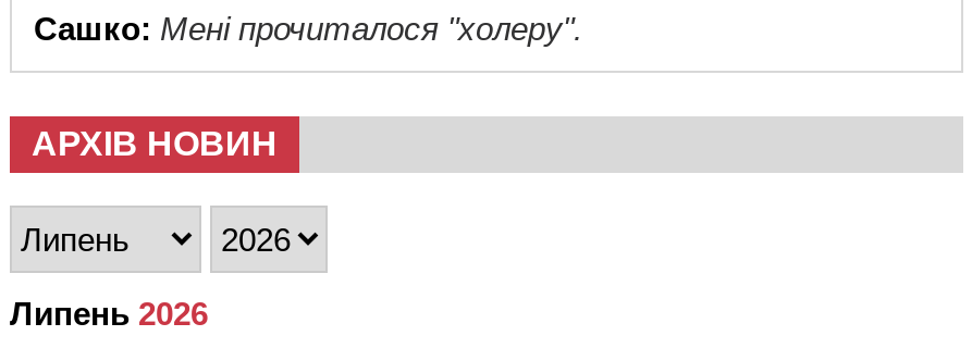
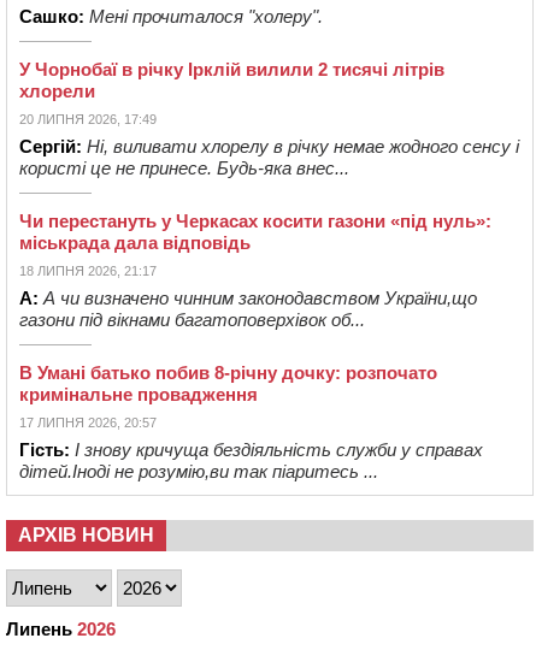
none -> [19,59,519,481] У Чорнобаї в річку Ірклій вилили 2 тисячі літрів | хлорели | 20 ЛИПНЯ 2026, 17:49 | Сергій: Ні, виливати хлорелу в річку немае жодного сенсу і | користі це не принесе. Будь-яка внес... | Чи перестануть у Черкасах косити газони «під нуль»: | міськрада дала відповідь | 18 ЛИПНЯ 2026, 21:17 | А: А чи визначено чинним законодавством України,що | газони під вікнами багатоповерхівок об... | В Умані батько побив 8-річну дочку: розпочато | кримінальне провадження | 17 ЛИПНЯ 2026, 20:57 | Гість: І знову кричуща бездіяльність служби у справах | дітей.Іноді не розумію,ви так піаритесь ...

